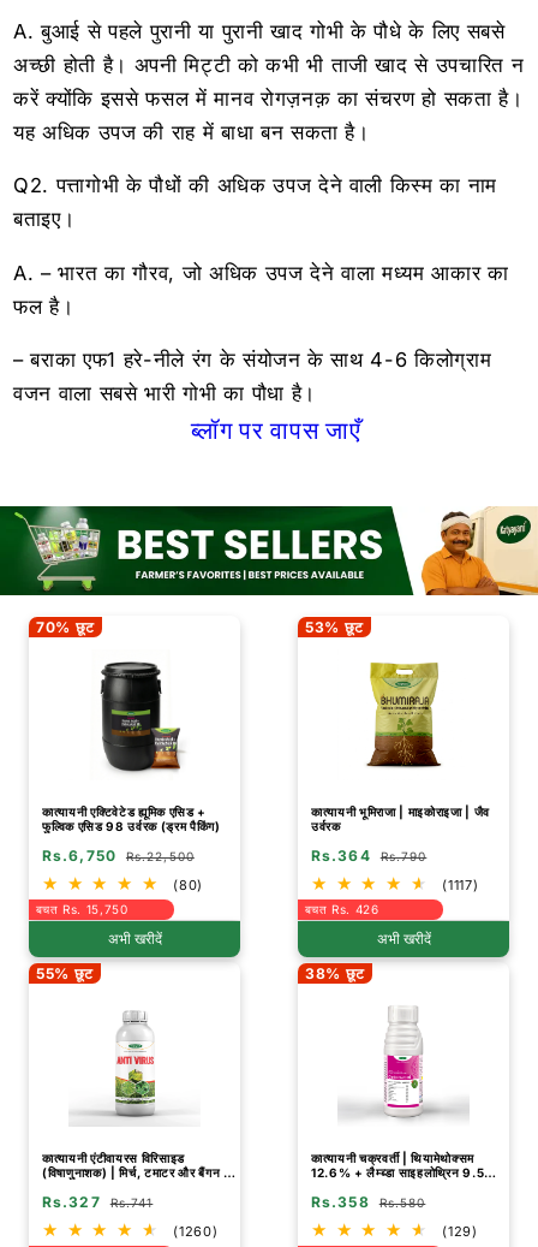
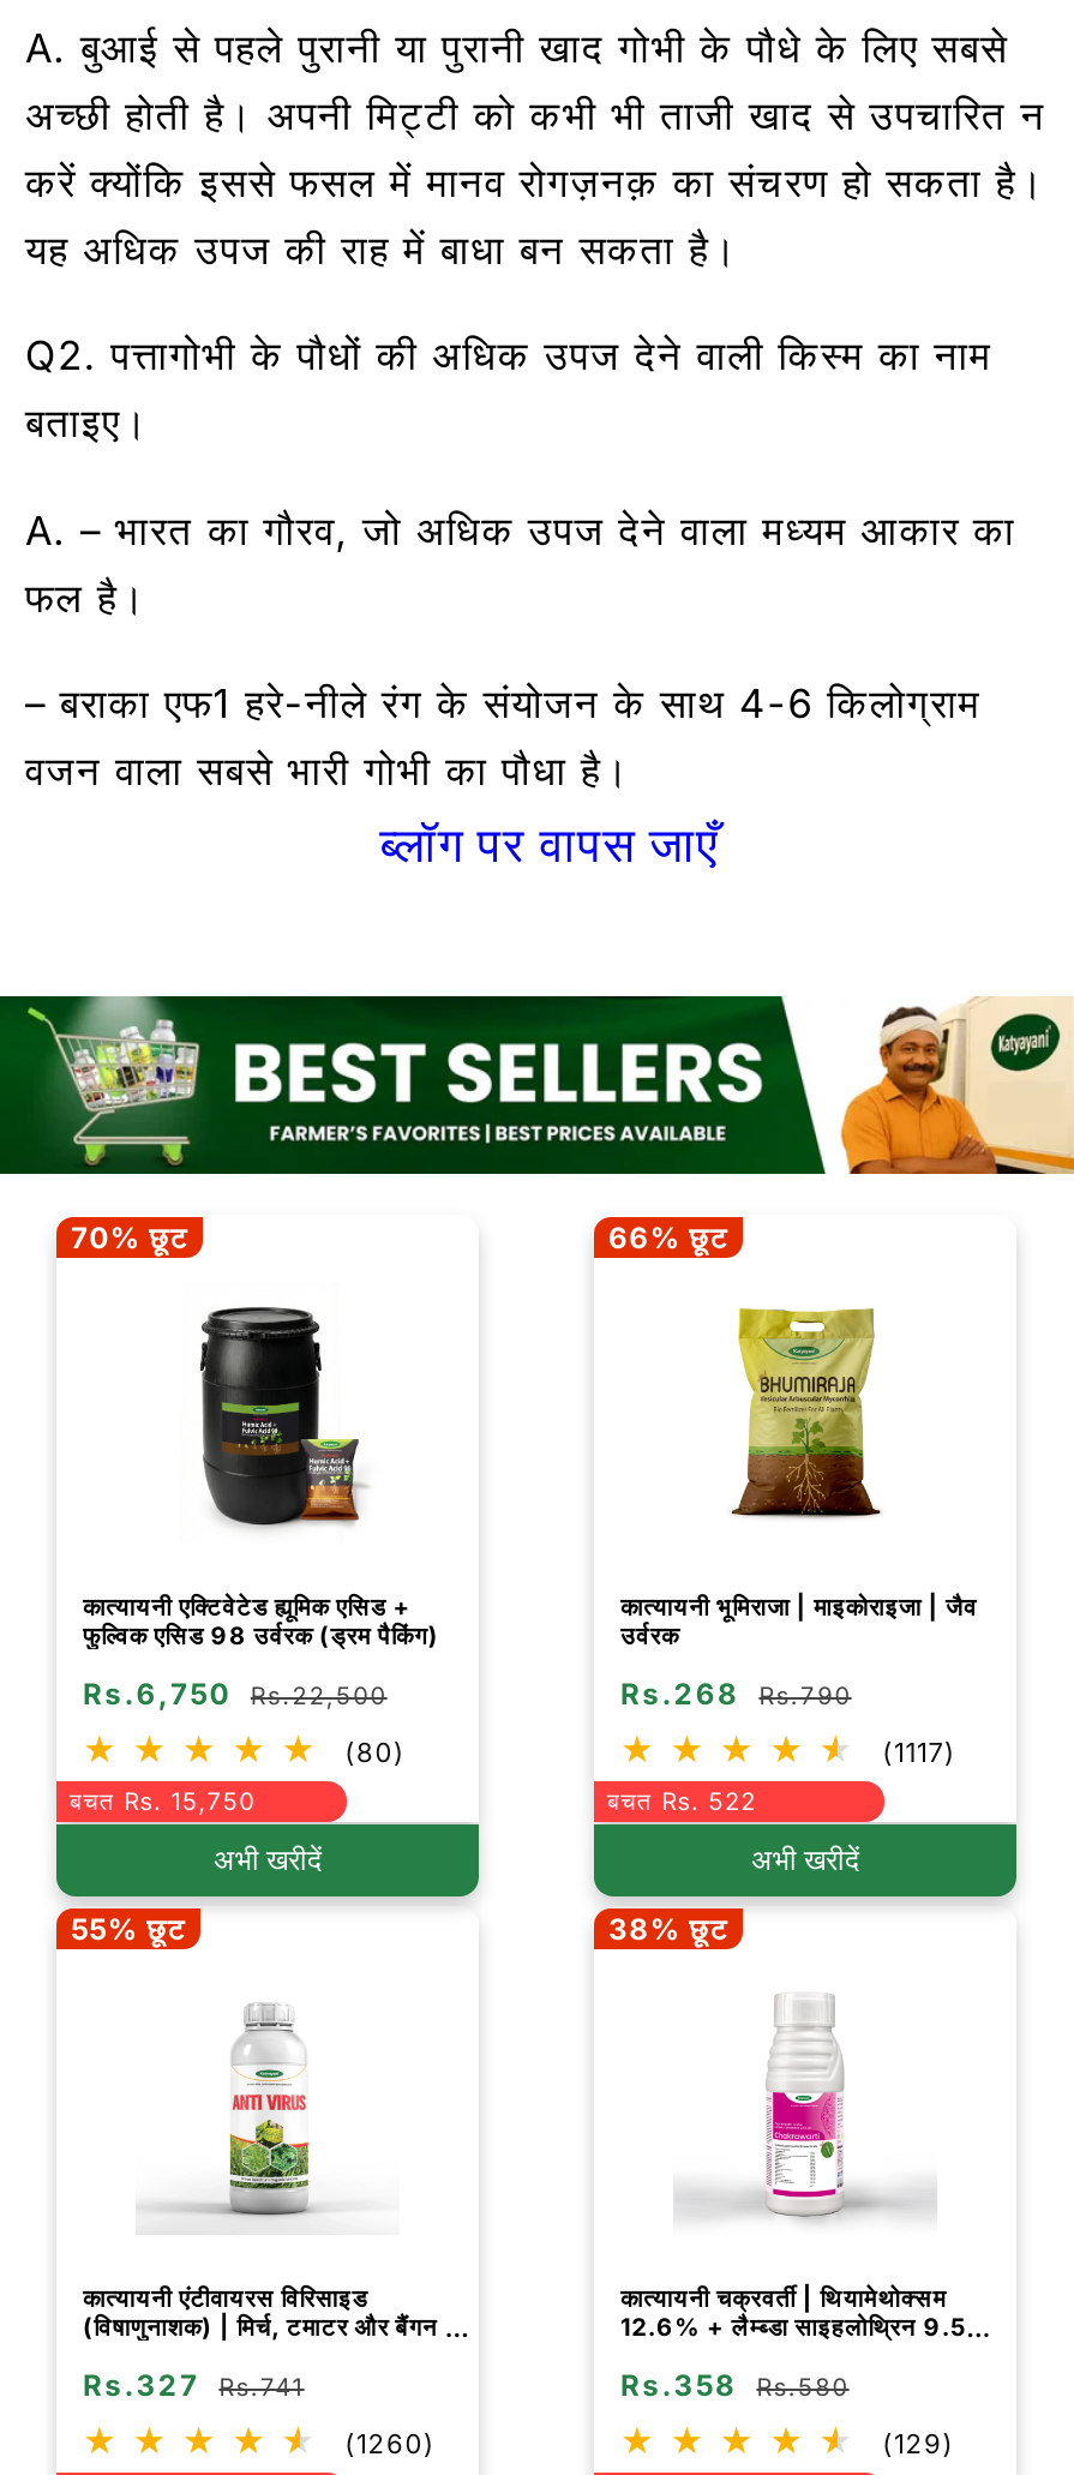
[305,618,364,636] 53% छूट -> [608,1220,728,1256] 66% छूट
[311,847,371,865] Rs.364 -> [620,1676,739,1712] Rs.268
[304,902,379,917] बचत Rs. 426 -> [607,1787,757,1816] बचत Rs. 522

